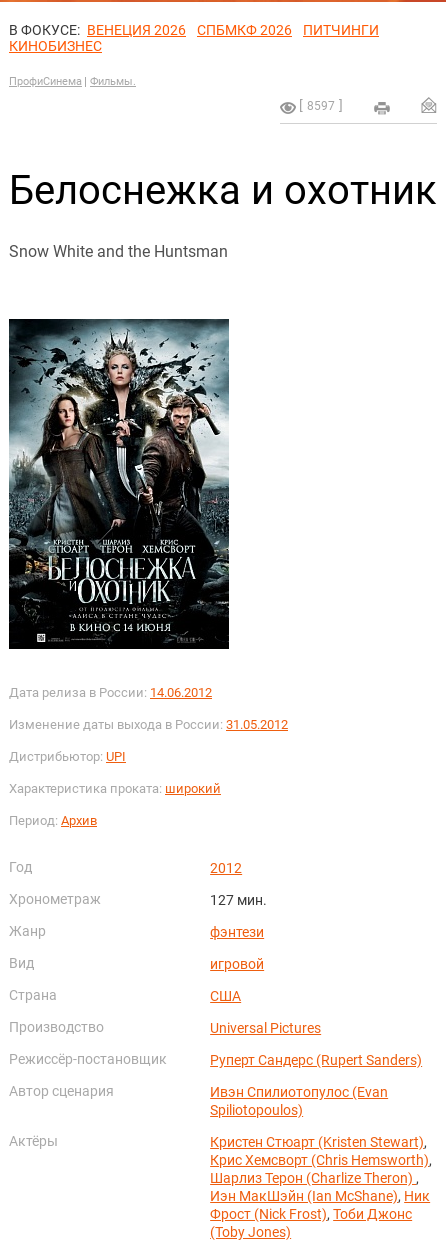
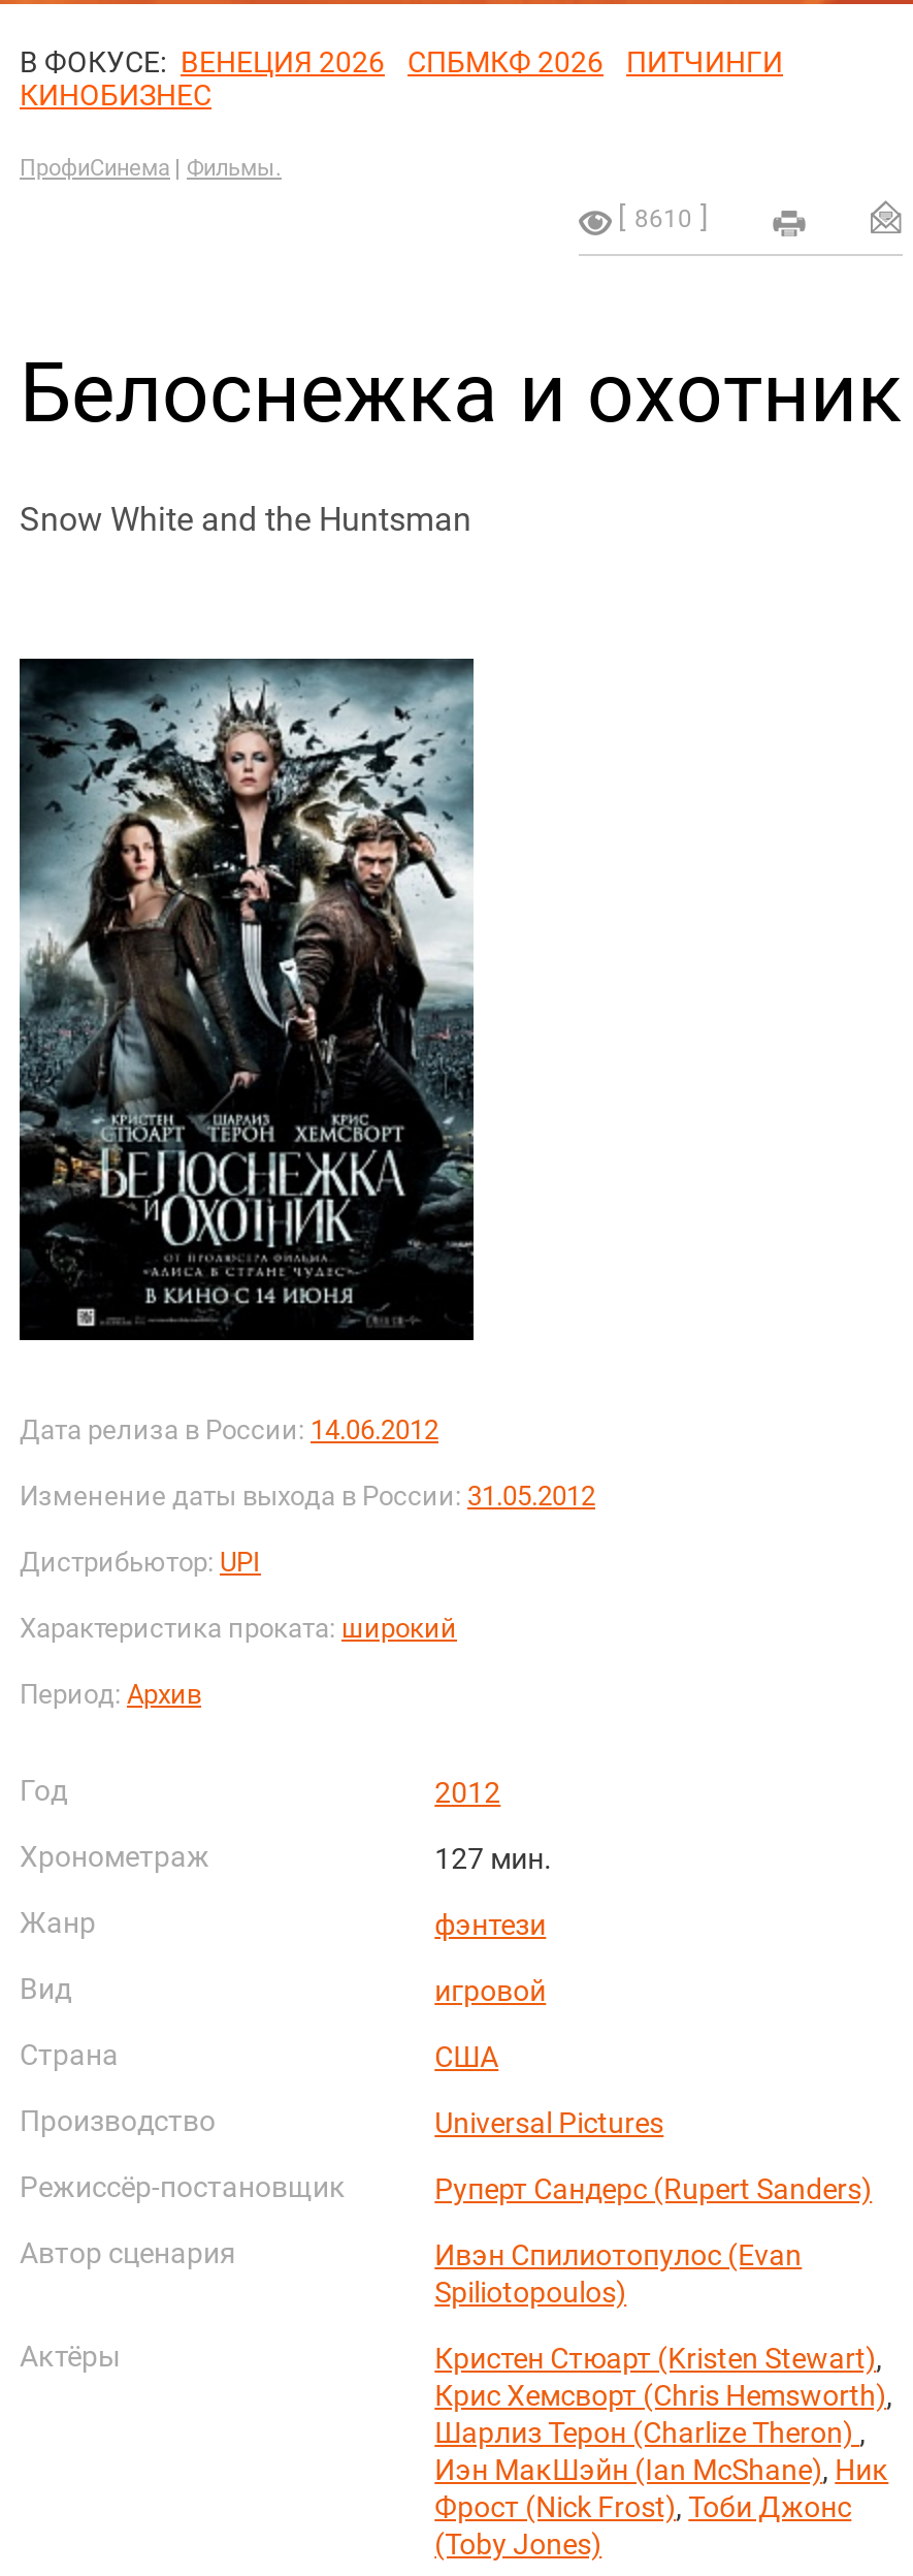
[307,99,335,113] 8597 -> [634,204,692,233] 8610

